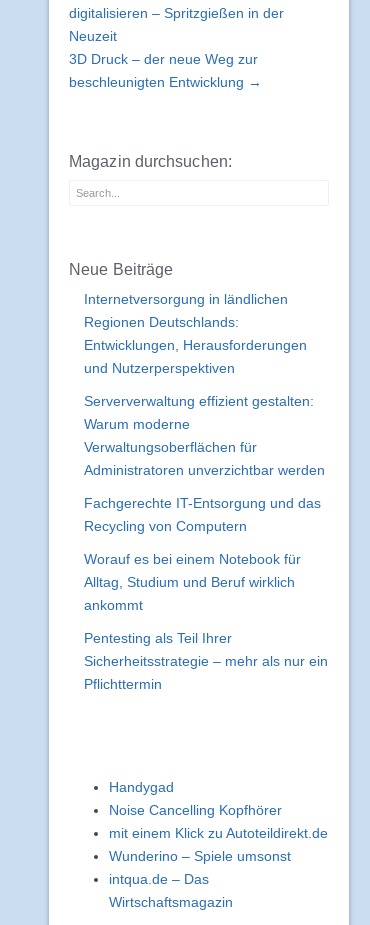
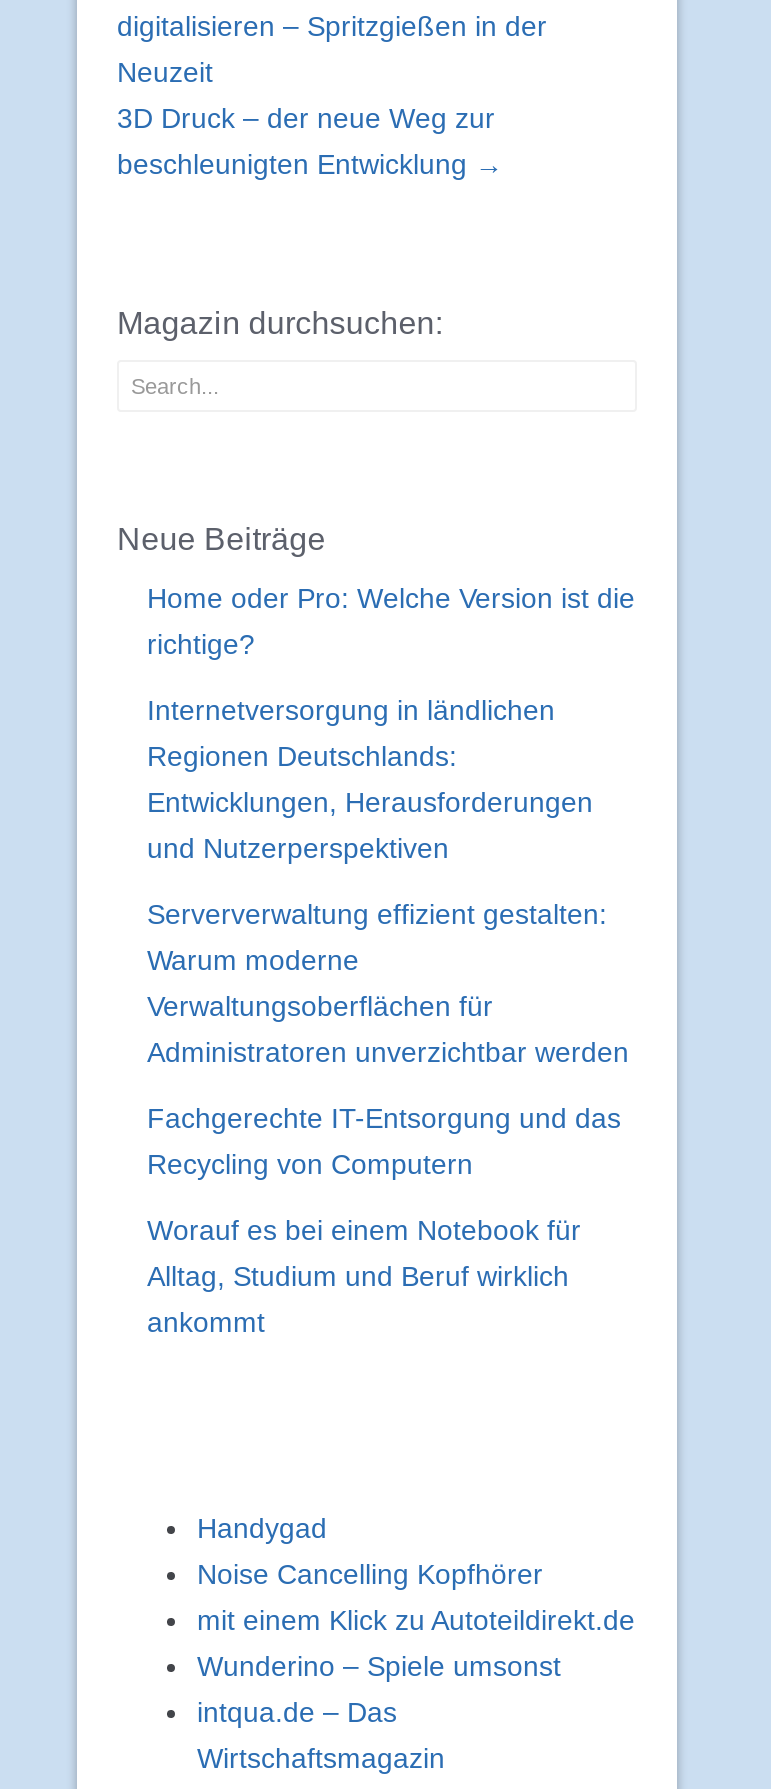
none -> [147,582,635,660] Home oder Pro: Welche Version ist die | richtige?
moved [84,291,325,613] -> [147,694,629,1338]: Internetversorgung in ländlichen | Regionen Deutschlands: | Entwicklungen, Herausforderungen | ... | Alltag, Studium und Beruf wirklich | ankommt
[84,630,328,692] Pentesting als Teil Ihrer | Sicherheitsstrategie – mehr als nur ein | Pflichttermin -> none

